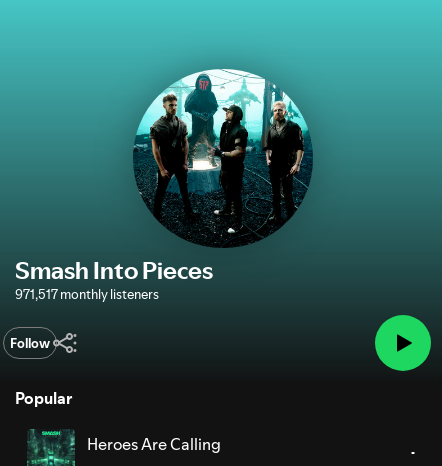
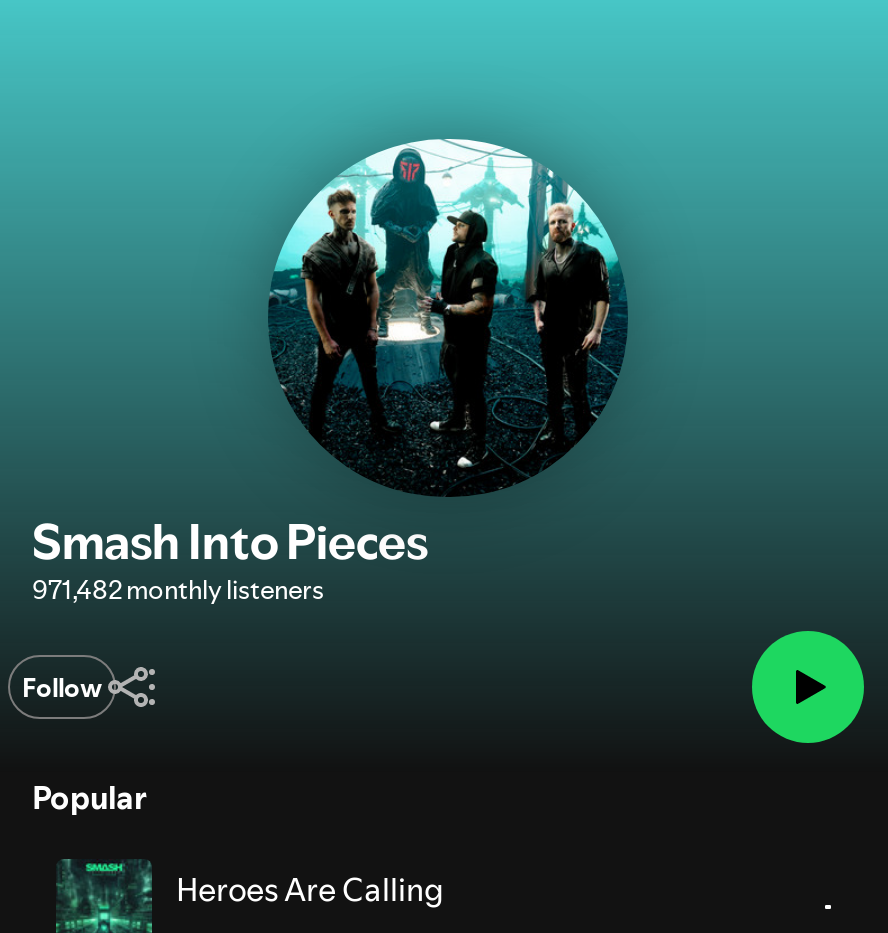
[15,285,159,303] 971,517 monthly listeners -> [32,571,324,607] 971,482 monthly listeners

